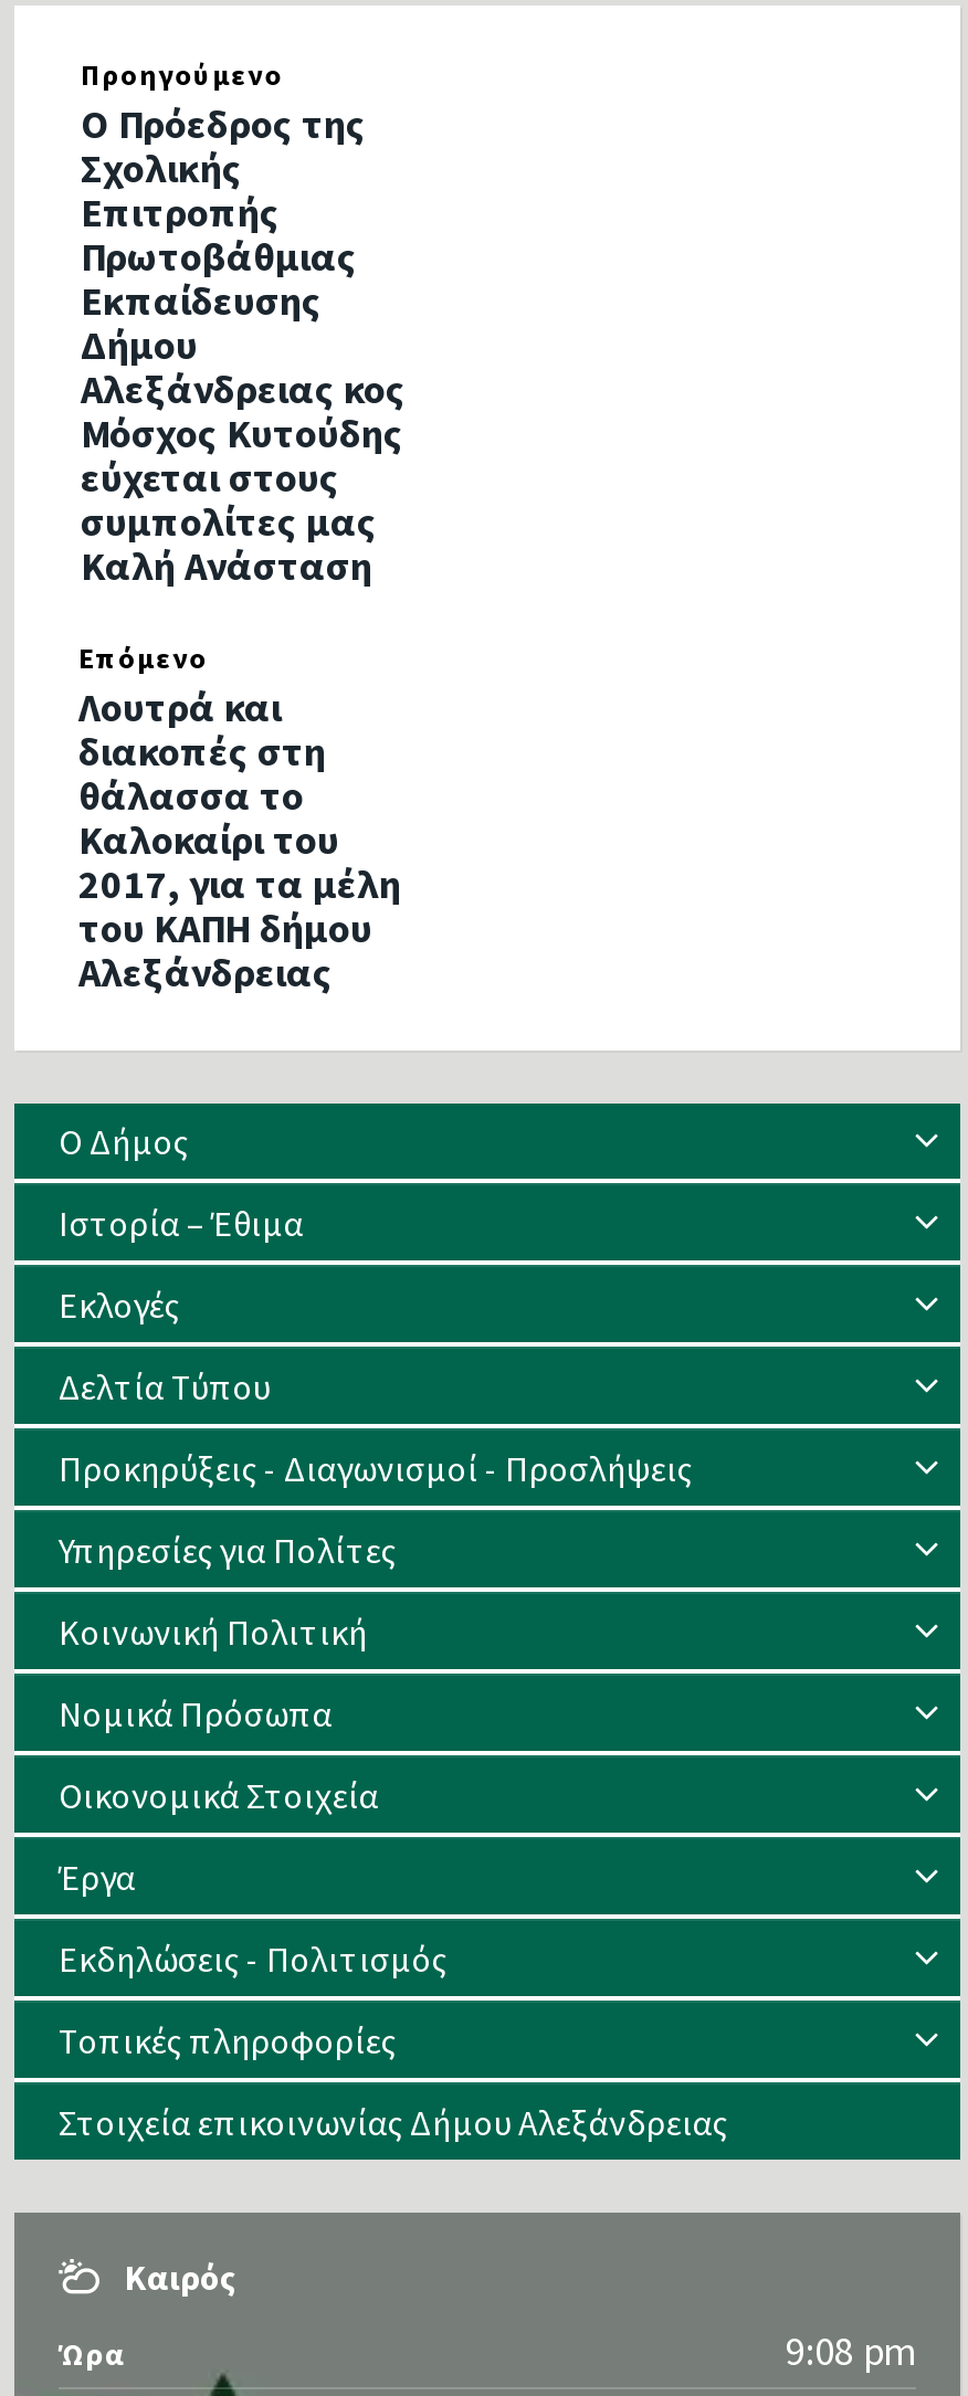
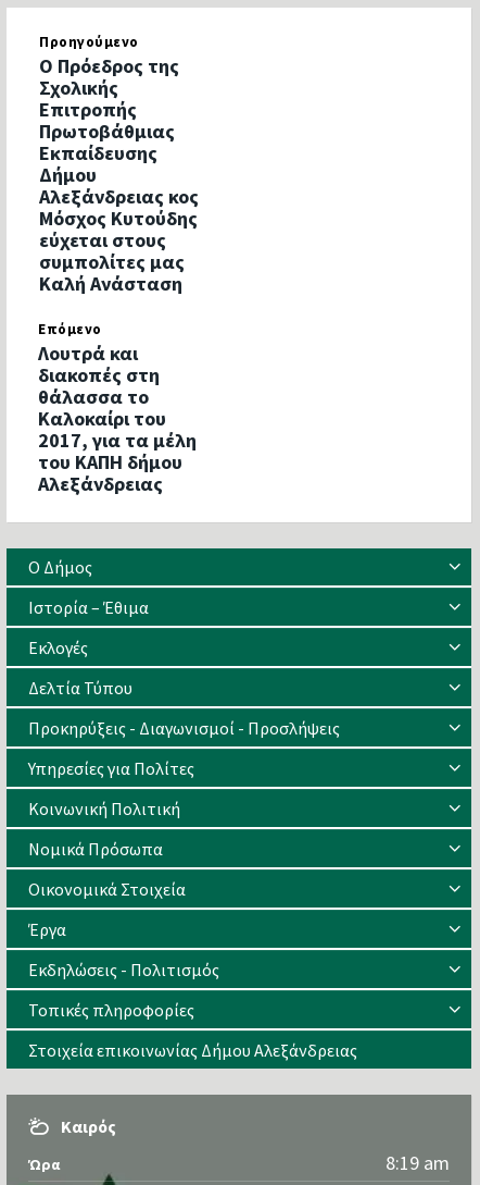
[786,2326,916,2377] 9:08 pm -> [386,1151,450,1176] 8:19 am

